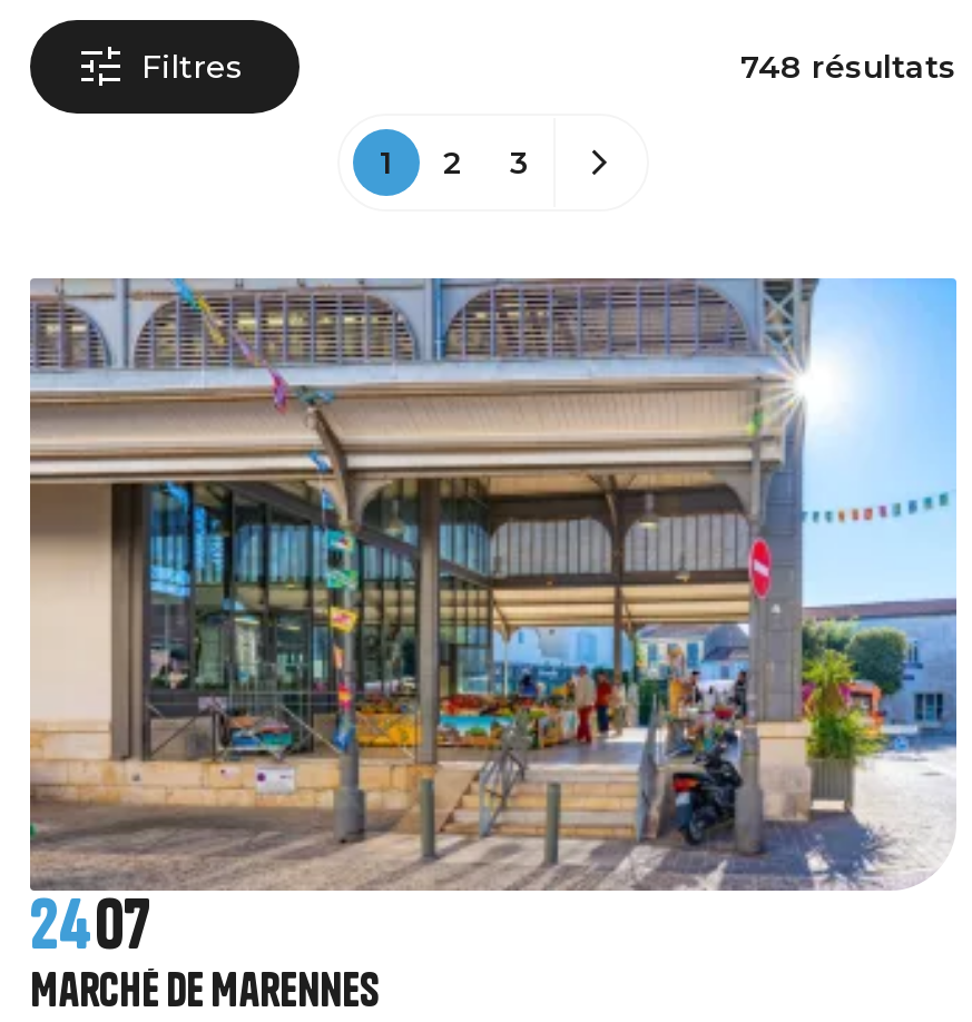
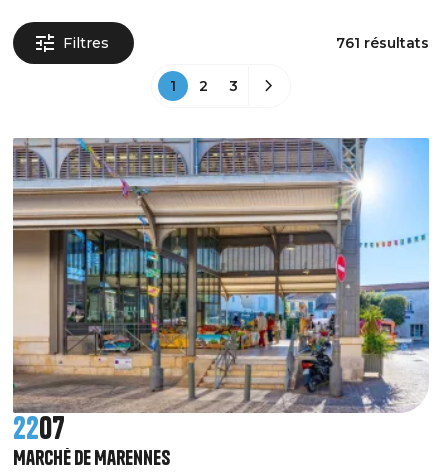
[740,47,956,87] 748 résultats -> [336,34,429,52] 761 résultats
[30,881,153,966] 2407 -> [13,409,65,447] 2207

